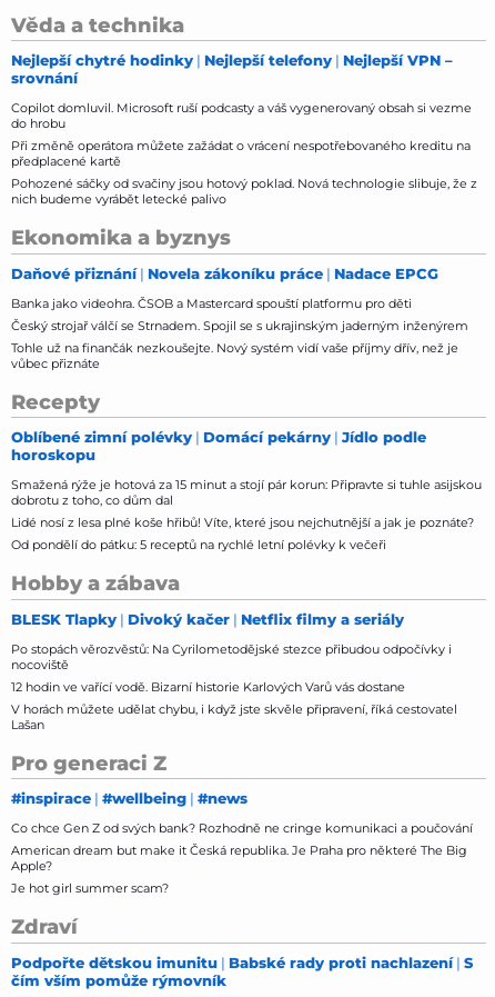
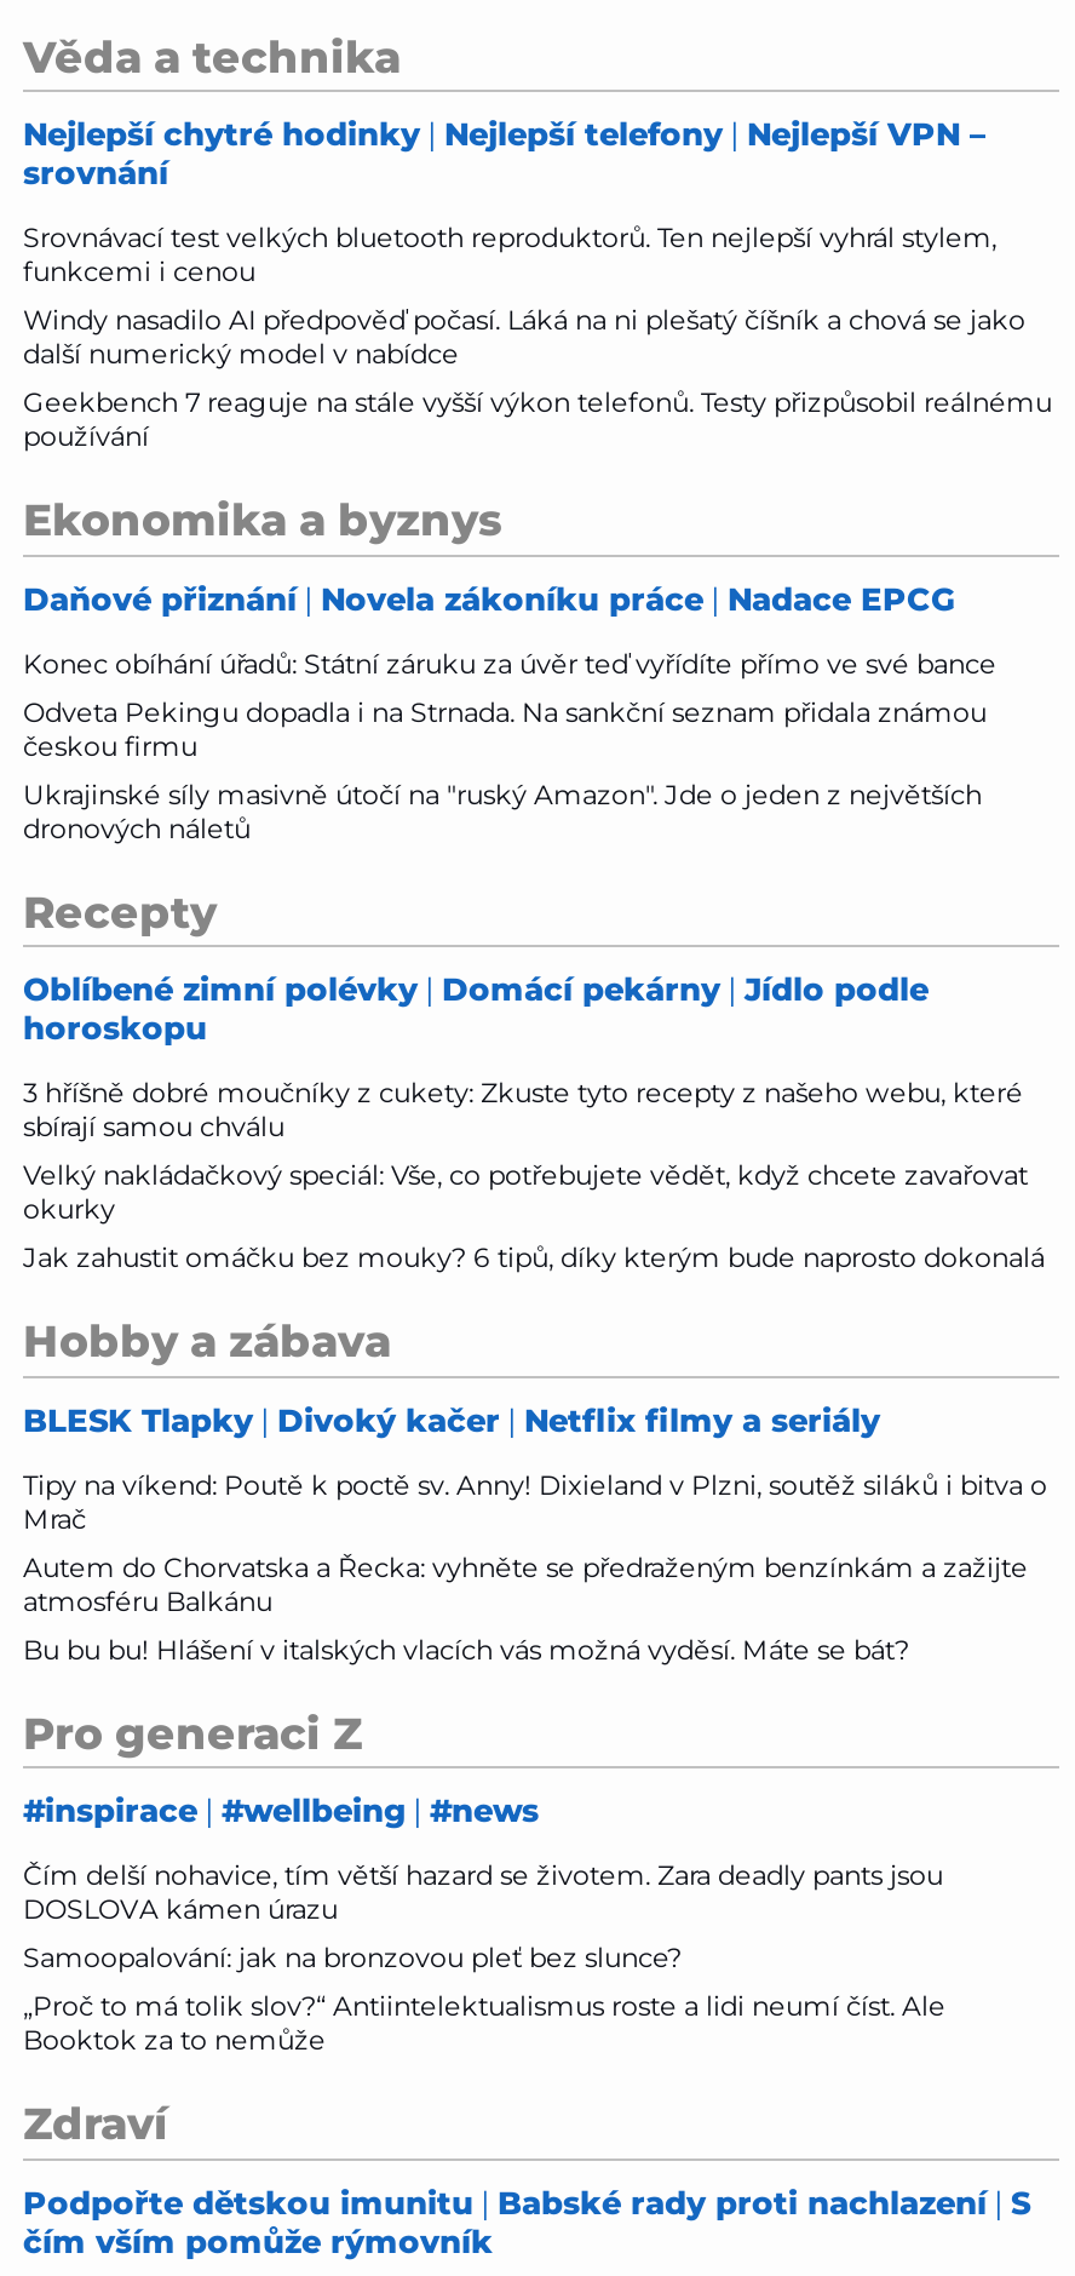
[11,100,477,207] Copilot domluvil. Microsoft ruší podcasty a váš vygenerovaný obsah si vezme | do hrobu | Při změně operátora můžete zažádat o vrácení nespotřebovaného kreditu na | předplacené kartě | Pohozené sáčky od svačiny jsou hotový poklad. Nová technologie slibuje, že z | nich budeme vyrábět letecké palivo -> [23,221,1052,454] Srovnávací test velkých bluetooth reproduktorů. Ten nejlepší vyhrál stylem, | funkcemi i cenou | Windy nasadilo AI předpověď počasí. Láká na ni plešatý číšník a chová se jako | další numerický model v nabídce | Geekbench 7 reaguje na stále vyšší výkon telefonů. Testy přizpůsobil reálnému | používání
[11,295,468,371] Banka jako videohra. ČSOB a Mastercard spouští platformu pro děti | Český strojař válčí se Strnadem. Spojil se s ukrajinským jaderným inženýrem | Tohle už na finančák nezkoušejte. Nový systém vidí vaše příjmy dřív, než je | vůbec přiznáte -> [23,646,996,845] Konec obíhání úřadů: Státní záruku za úvěr teď vyřídíte přímo ve své bance | Odveta Pekingu dopadla i na Strnada. Na sankční seznam přidala známou | českou firmu | Ukrajinské síly masivně útočí na "ruský Amazon". Jde o jeden z největších | dronových náletů
[11,477,482,553] Smažená rýže je hotová za 15 minut a stojí pár korun: Připravte si tuhle asijskou | dobrotu z toho, co dům dal | Lidé nosí z lesa plné koše hřibů! Víte, které jsou nejchutnější a jak je poznáte? | Od pondělí do pátku: 5 receptů na rychlé letní polévky k večeři -> [23,1076,1045,1275] 3 hříšně dobré moučníky z cukety: Zkuste tyto recepty z našeho webu, které | sbírají samou chválu | Velký nakládačkový speciál: Vše, co potřebujete vědět, když chcete zavařovat | okurky | Jak zahustit omáčku bez mouky? 6 tipů, díky kterým bude naprosto dokonalá
[11,641,457,732] Po stopách věrozvěstů: Na Cyrilometodějské stezce přibudou odpočívky i | nocoviště | 12 hodin ve vařící vodě. Bizarní historie Karlových Varů vás dostane | V horách můžete udělat chybu, i když jste skvěle připravení, říká cestovatel | Lašan -> [23,1468,1047,1666] Tipy na víkend: Poutě k poctě sv. Anny! Dixieland v Plzni, soutěž siláků i bitva o | Mrač | Autem do Chorvatska a Řecka: vyhněte se předraženým benzínkám a zažijte | atmosféru Balkánu | Bu bu bu! Hlášení v italských vlacích vás možná vyděsí. Máte se bát?
[11,821,473,896] Co chce Gen Z od svých bank? Rozhodně ne cringe komunikaci a poučování | American dream but make it Česká republika. Je Praha pro některé The Big | Apple? | Je hot girl summer scam? -> [23,1859,945,2057] Čím delší nohavice, tím větší hazard se životem. Zara deadly pants jsou | DOSLOVA kámen úrazu | Samoopalování: jak na bronzovou pleť bez slunce? | „Proč to má tolik slov?“ Antiintelektualismus roste a lidi neumí číst. Ale | Booktok za to nemůže

